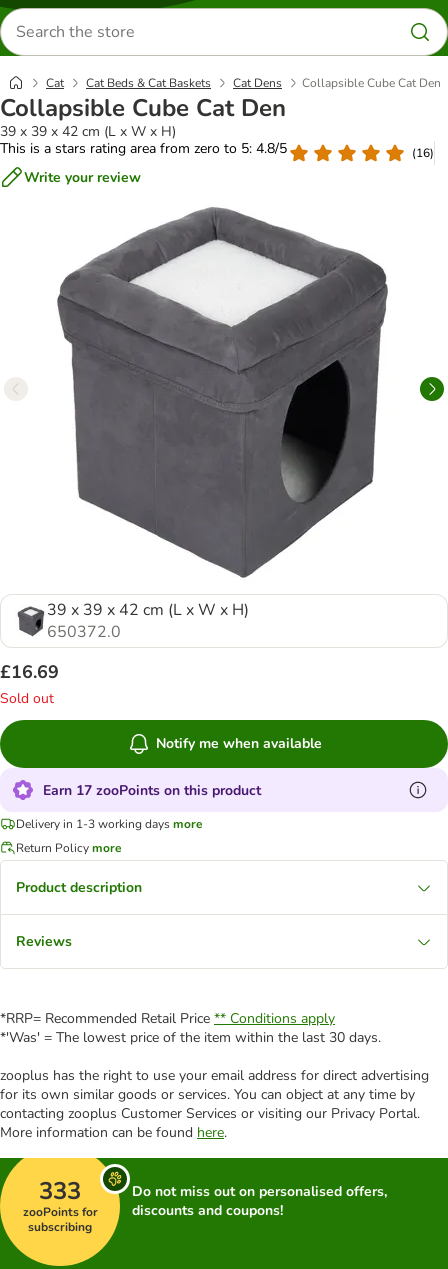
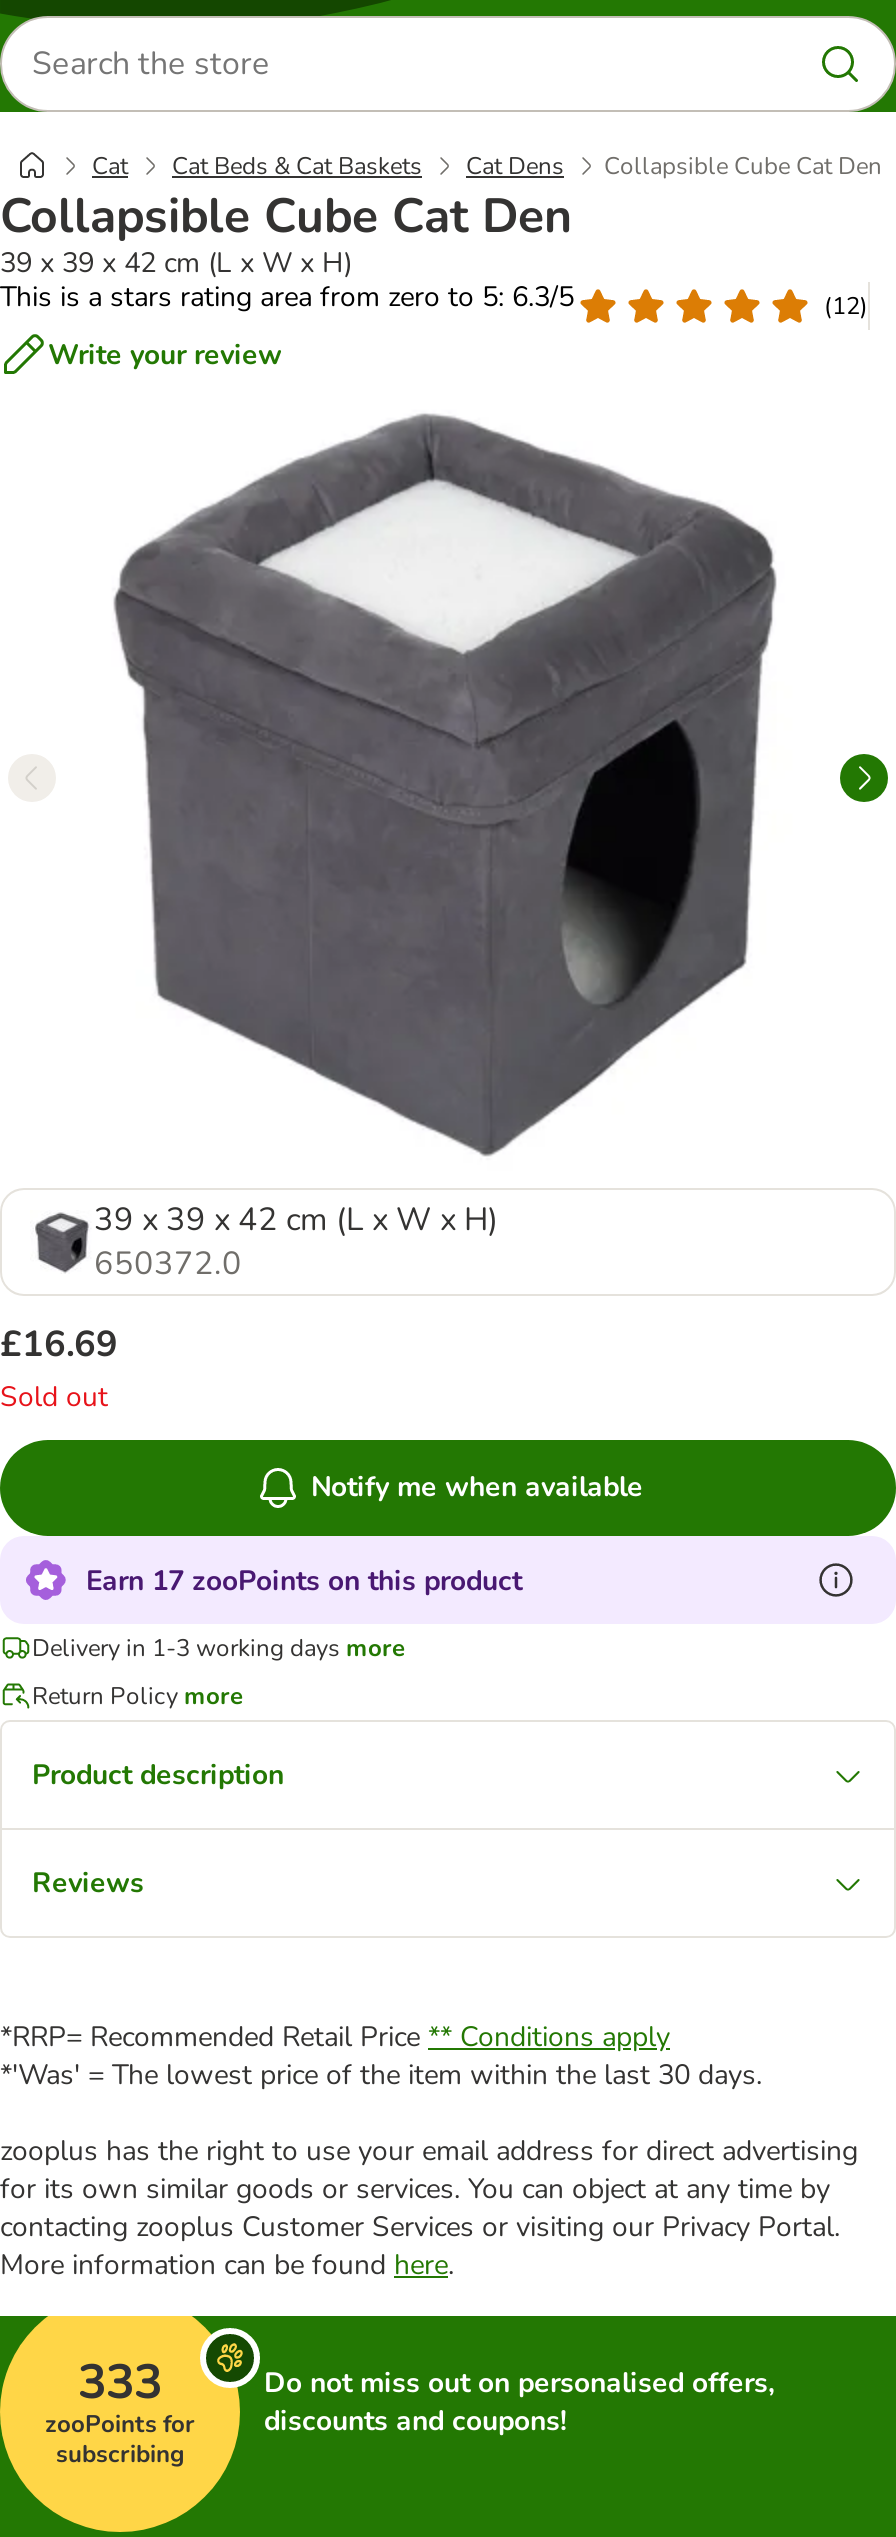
[0,139,287,158] This is a stars rating area from zero to 5: 4.8/5 -> [0,278,574,316] This is a stars rating area from zero to 5: 6.3/5
[412,144,434,160] (16) -> [824,289,868,321] (12)

